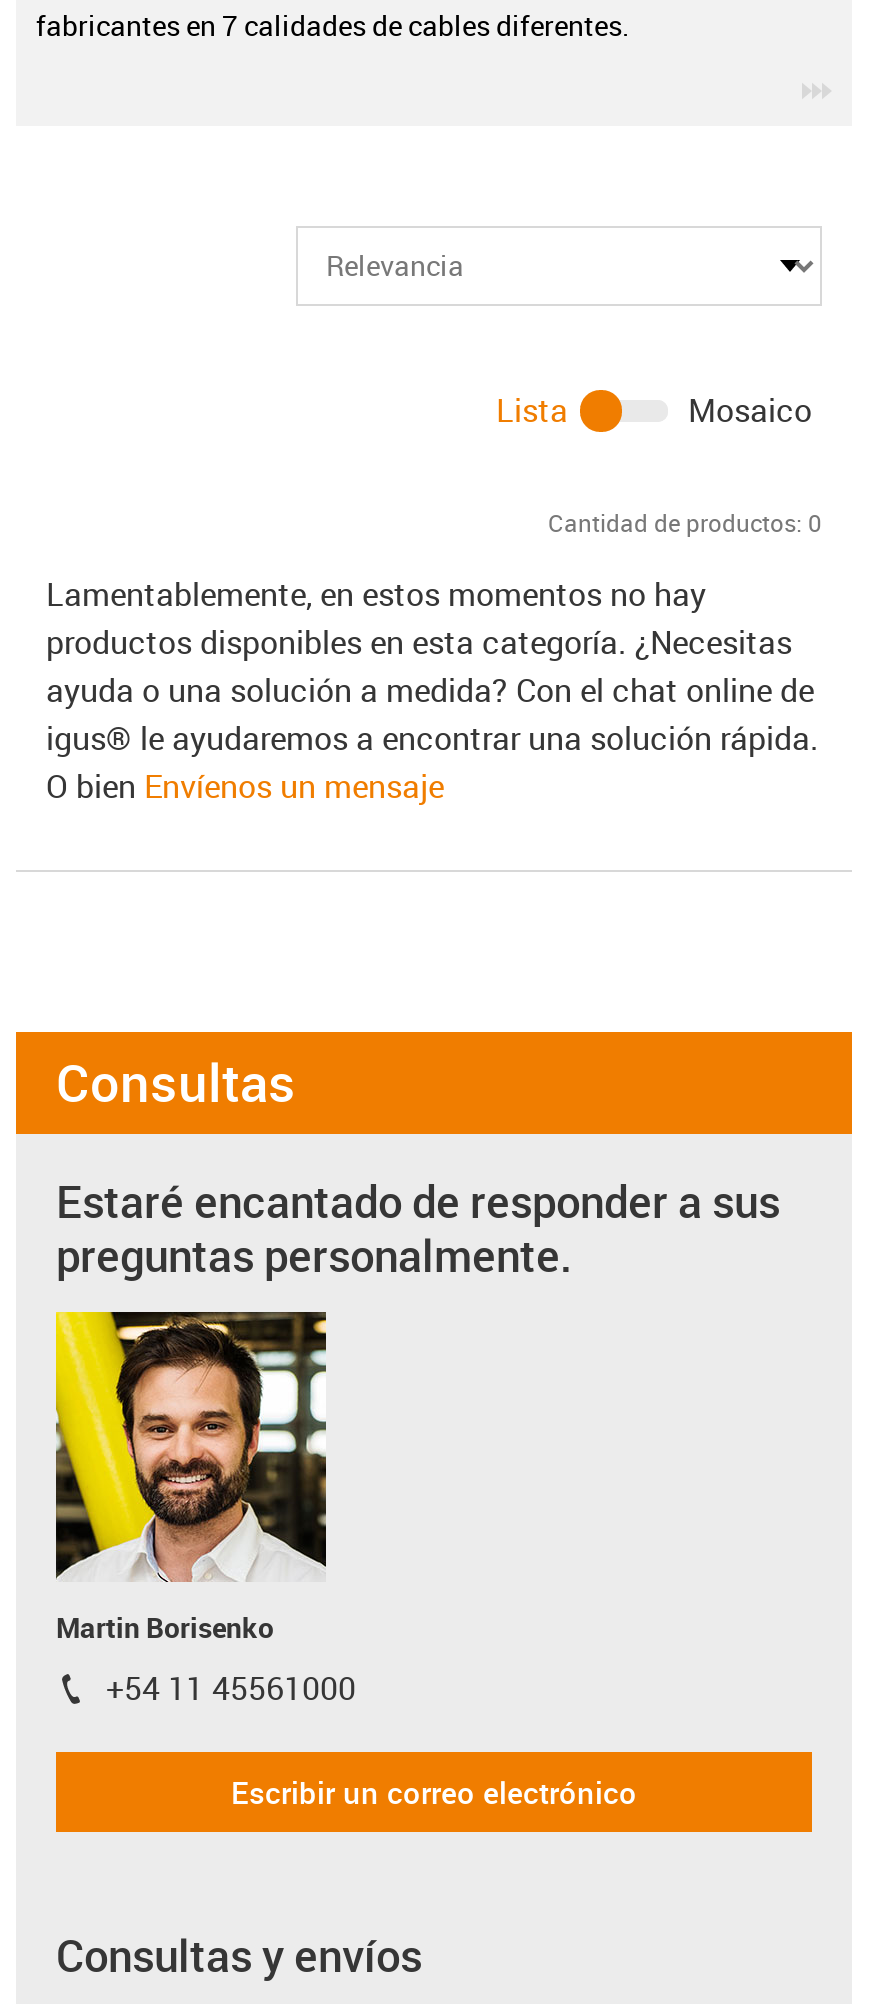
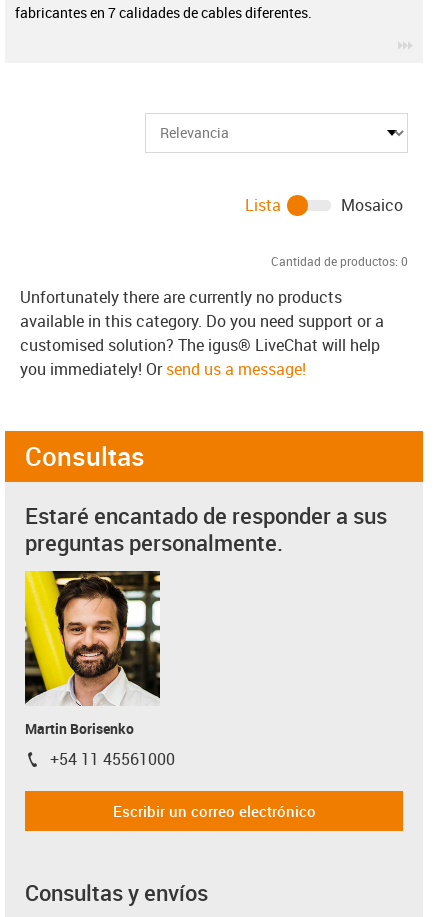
[46,571,818,807] Lamentablemente, en estos momentos no hay | productos disponibles en esta categoría. ¿Necesitas | ayuda o una solución a medida? Con el chat online de | igus® le ayudaremos a encontrar una solución rápida. | O bien Envíenos un mensaje -> [20,285,384,379] Unfortunately there are currently no products | available in this category. Do you need support or a | customised solution? The igus® LiveChat will help | you immediately! Or send us a message!

